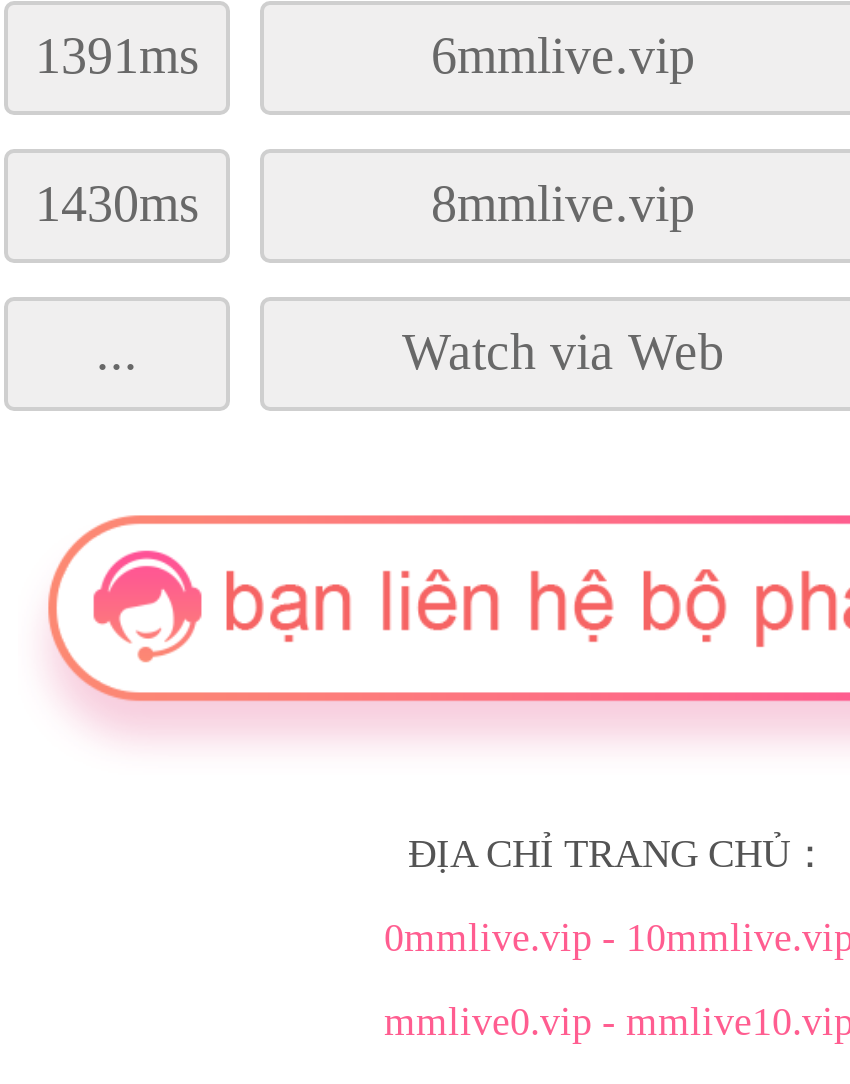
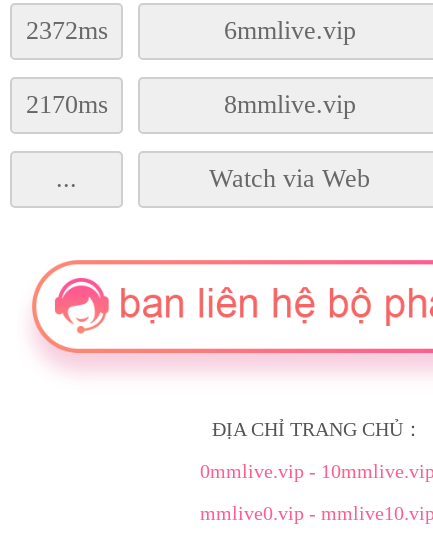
[35,27,199,85] 1391ms -> [25,16,107,45] 2372ms
[35,175,199,233] 1430ms -> [25,90,107,119] 2170ms

